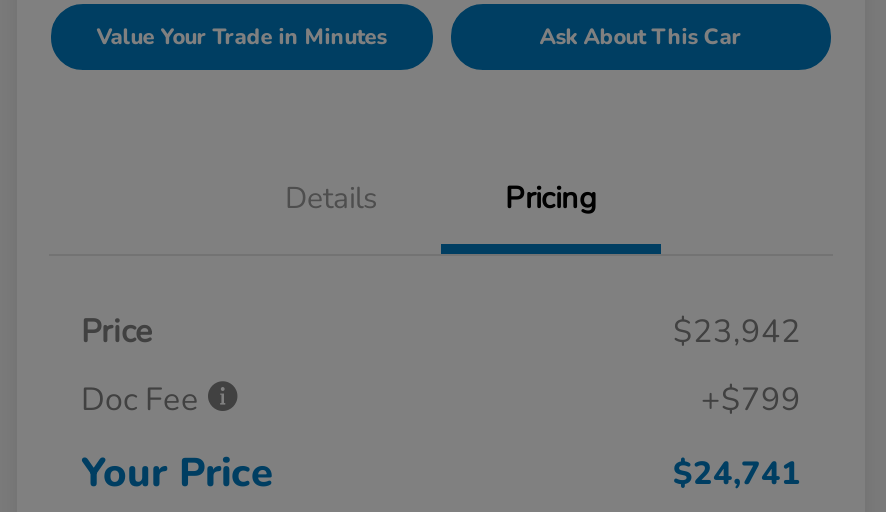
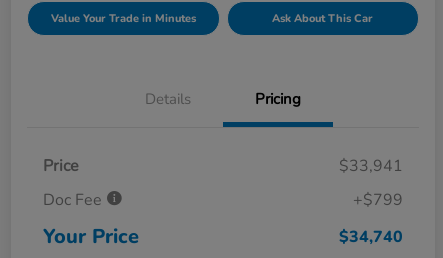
[673,310,801,354] $23,942 -> [339,155,403,177] $33,941
[673,452,801,496] $24,741 -> [339,226,403,248] $34,740

